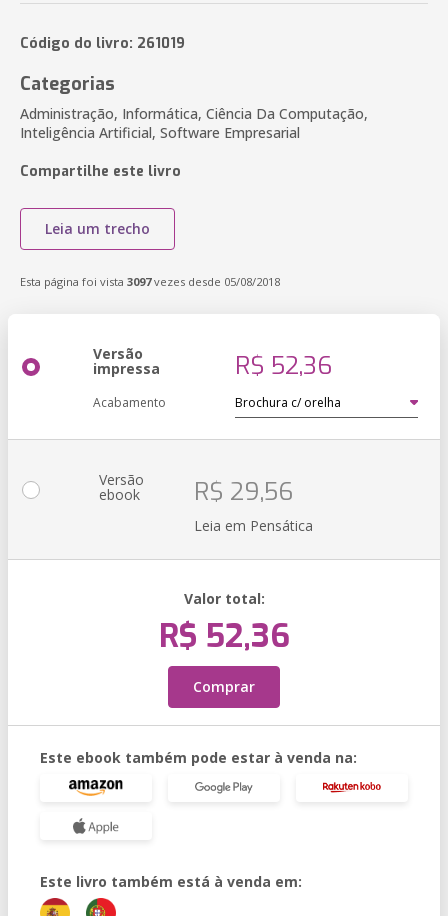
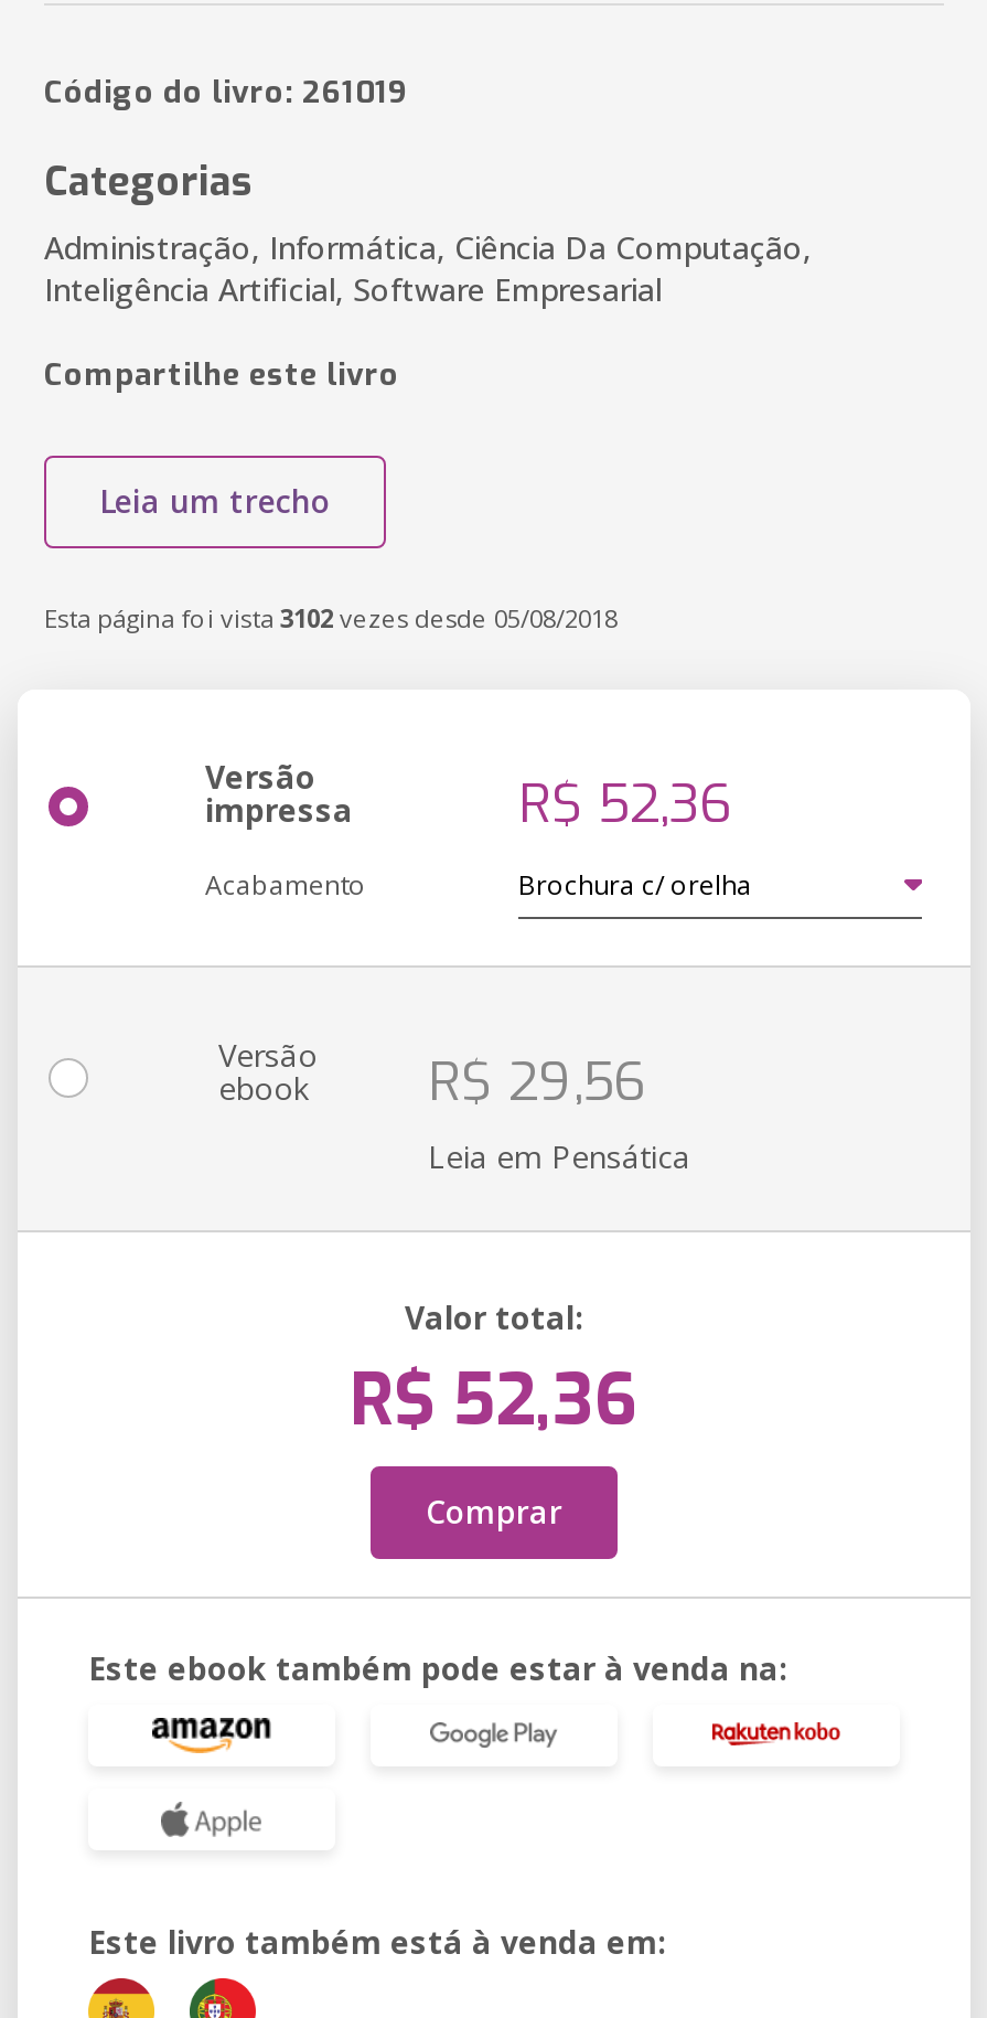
[20,274,280,289] Esta página foi vista 3097 vezes desde 05/08/2018 -> [44,601,618,634] Esta página foi vista 3102 vezes desde 05/08/2018

